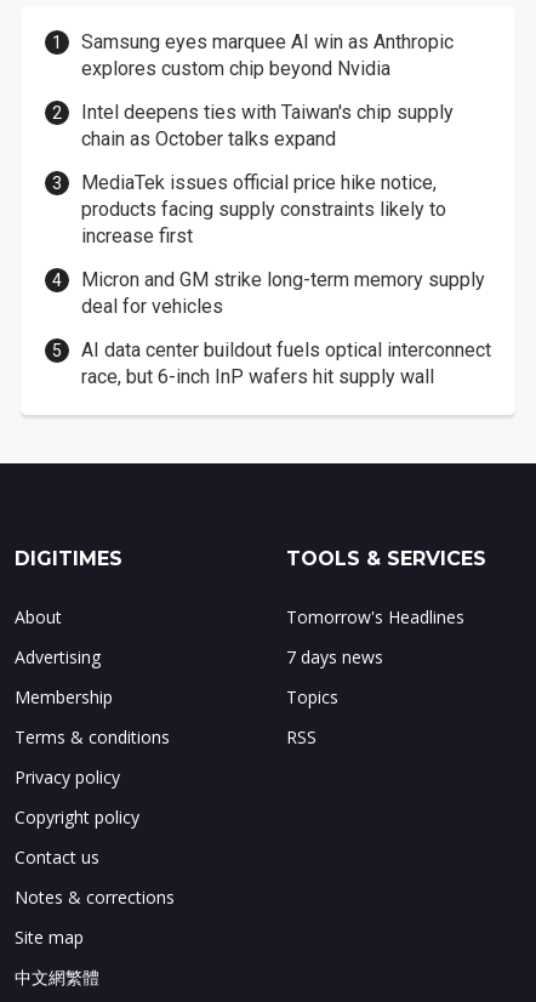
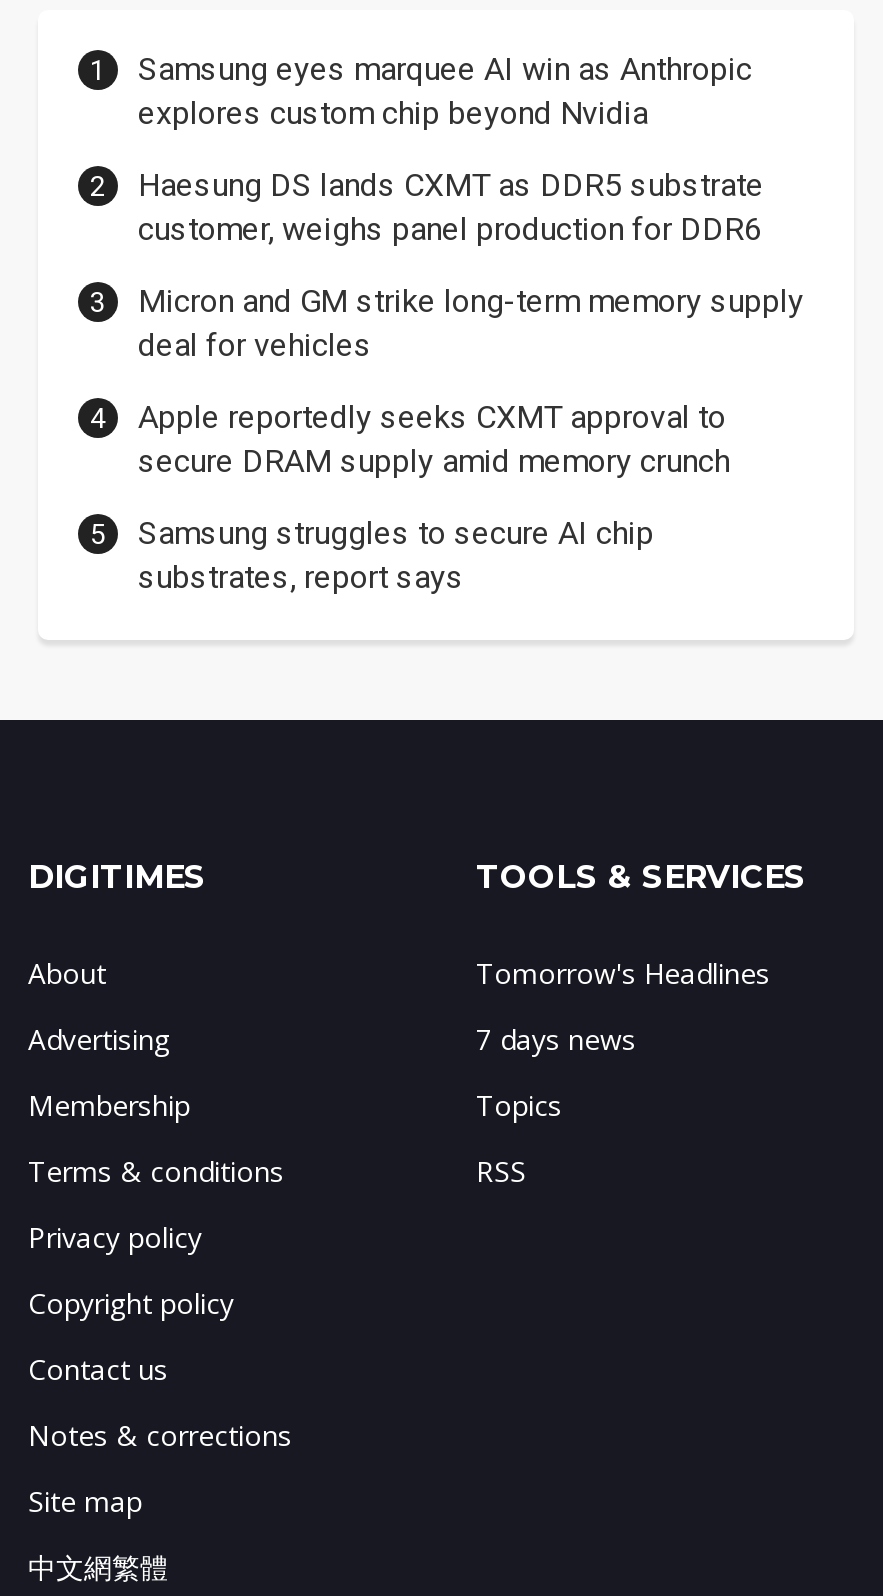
[81,100,454,247] Intel deepens ties with Taiwan's chip supply | chain as October talks expand | MediaTek issues official price hike notice, | products facing supply constraints likely to | increase first -> [138,166,764,248] Haesung DS lands CXMT as DDR5 substrate | customer, weighs panel production for DDR6
moved [81,268,485,318] -> [138,282,804,364]: Micron and GM strike long-term memory supply | deal for vehicles
[81,338,491,388] AI data center buildout fuels optical interconnect | race, but 6-inch InP wafers hit supply wall -> [138,398,730,596] Apple reportedly seeks CXMT approval to | secure DRAM supply amid memory crunch | Samsung struggles to secure AI chip | substrates, report says

